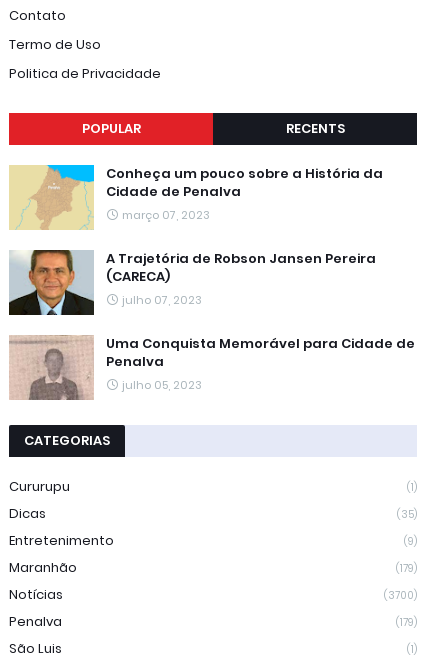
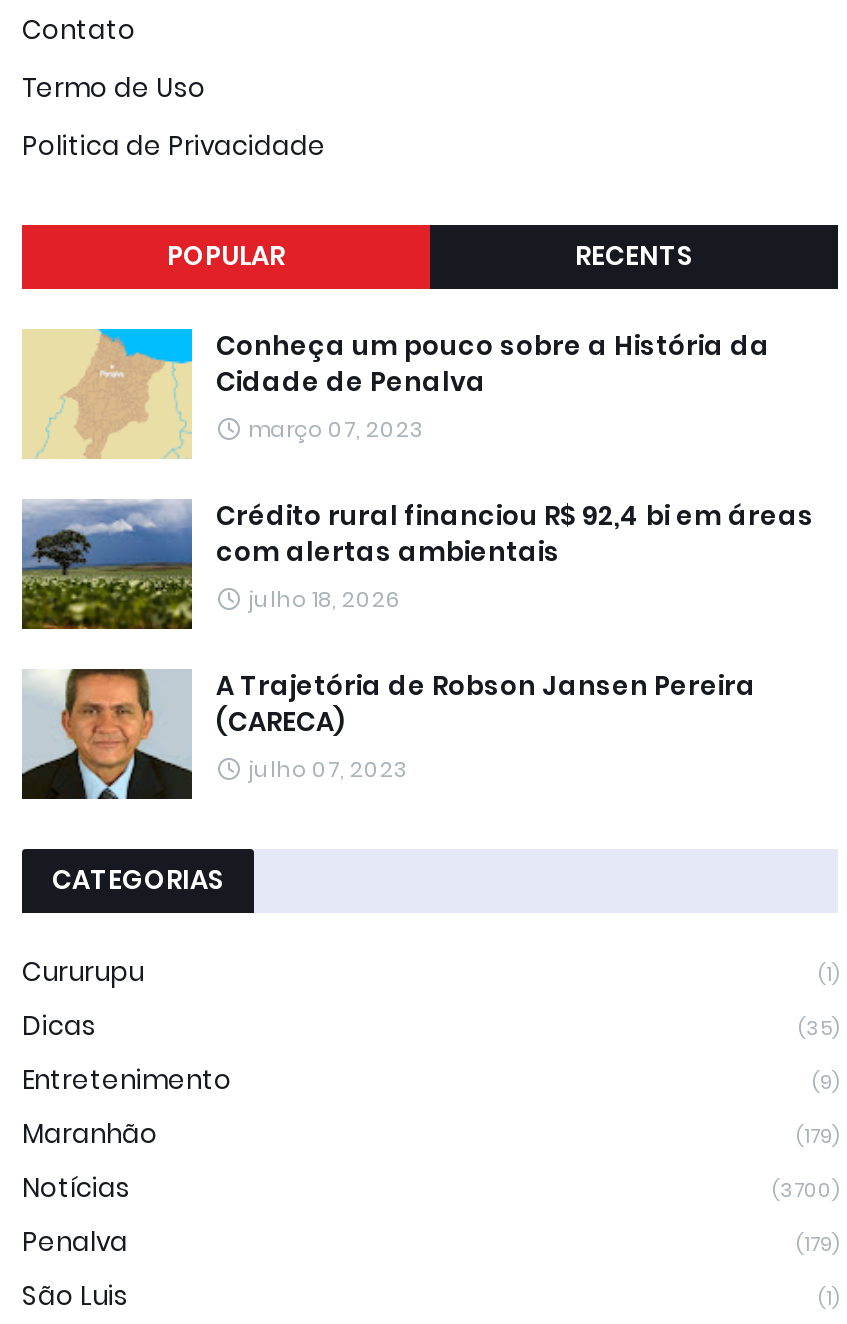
none -> [20,497,814,631] [image] | Crédito rural financiou R$ 92,4 bi em áreas | com alertas ambientais | julho 18, 2026
moved [9,249,376,317] -> [22,667,756,803]: [image] | A Trajetória de Robson Jansen Pereira | (CARECA) | julho 07, 2023
[9,334,415,401] [image] | Uma Conquista Memorável para Cidade de | Penalva | julho 05, 2023 -> none

